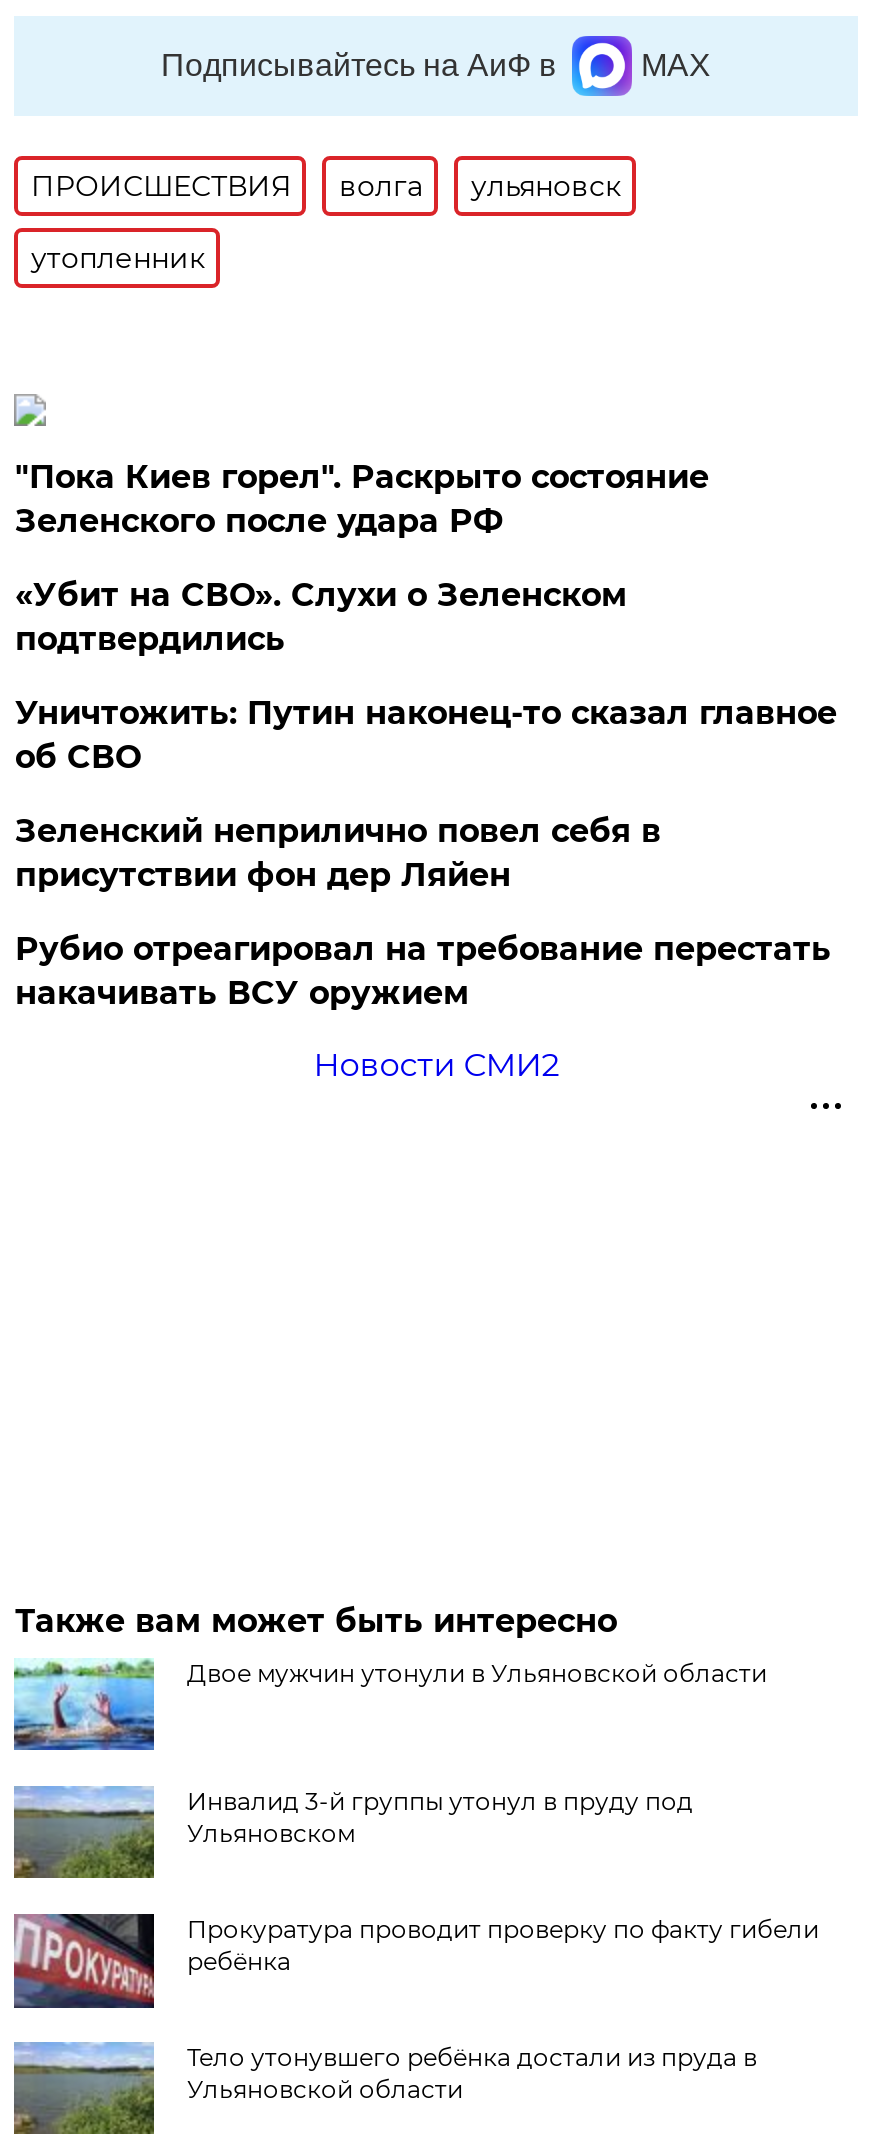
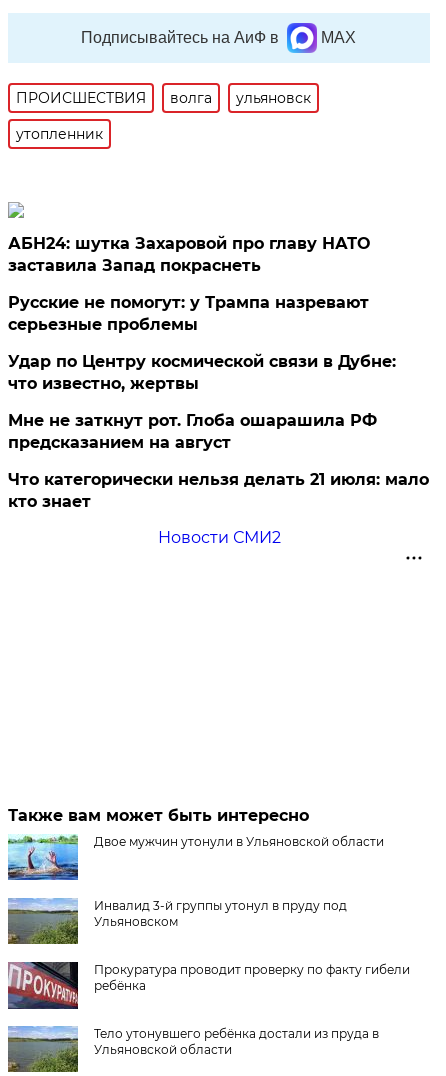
[15,458,709,540] "Пока Киев горел". Раскрыто состояние | Зеленского после удара РФ -> [8,234,370,275] АБН24: шутка Захаровой про главу НАТО | заставила Запад покраснеть
[15,576,627,658] «Убит на СВО». Слухи о Зеленском | подтвердились -> [8,293,369,334] Русские не помогут: у Трампа назревают | серьезные проблемы
[15,694,837,776] Уничтожить: Путин наконец-то сказал главное | об СВО -> [8,352,396,393] Удар по Центру космической связи в Дубне: | что известно, жертвы
[15,812,661,894] Зеленский неприлично повел cебя в | присутствии фон дер Ляйен -> [8,411,377,452] Мне не заткнут рот. Глоба ошарашила РФ | предсказанием на август
[15,930,831,1012] Рубио отреагировал на требование перестать | накачивать ВСУ оружием -> [8,470,429,511] Что категорически нельзя делать 21 июля: мало | кто знает

